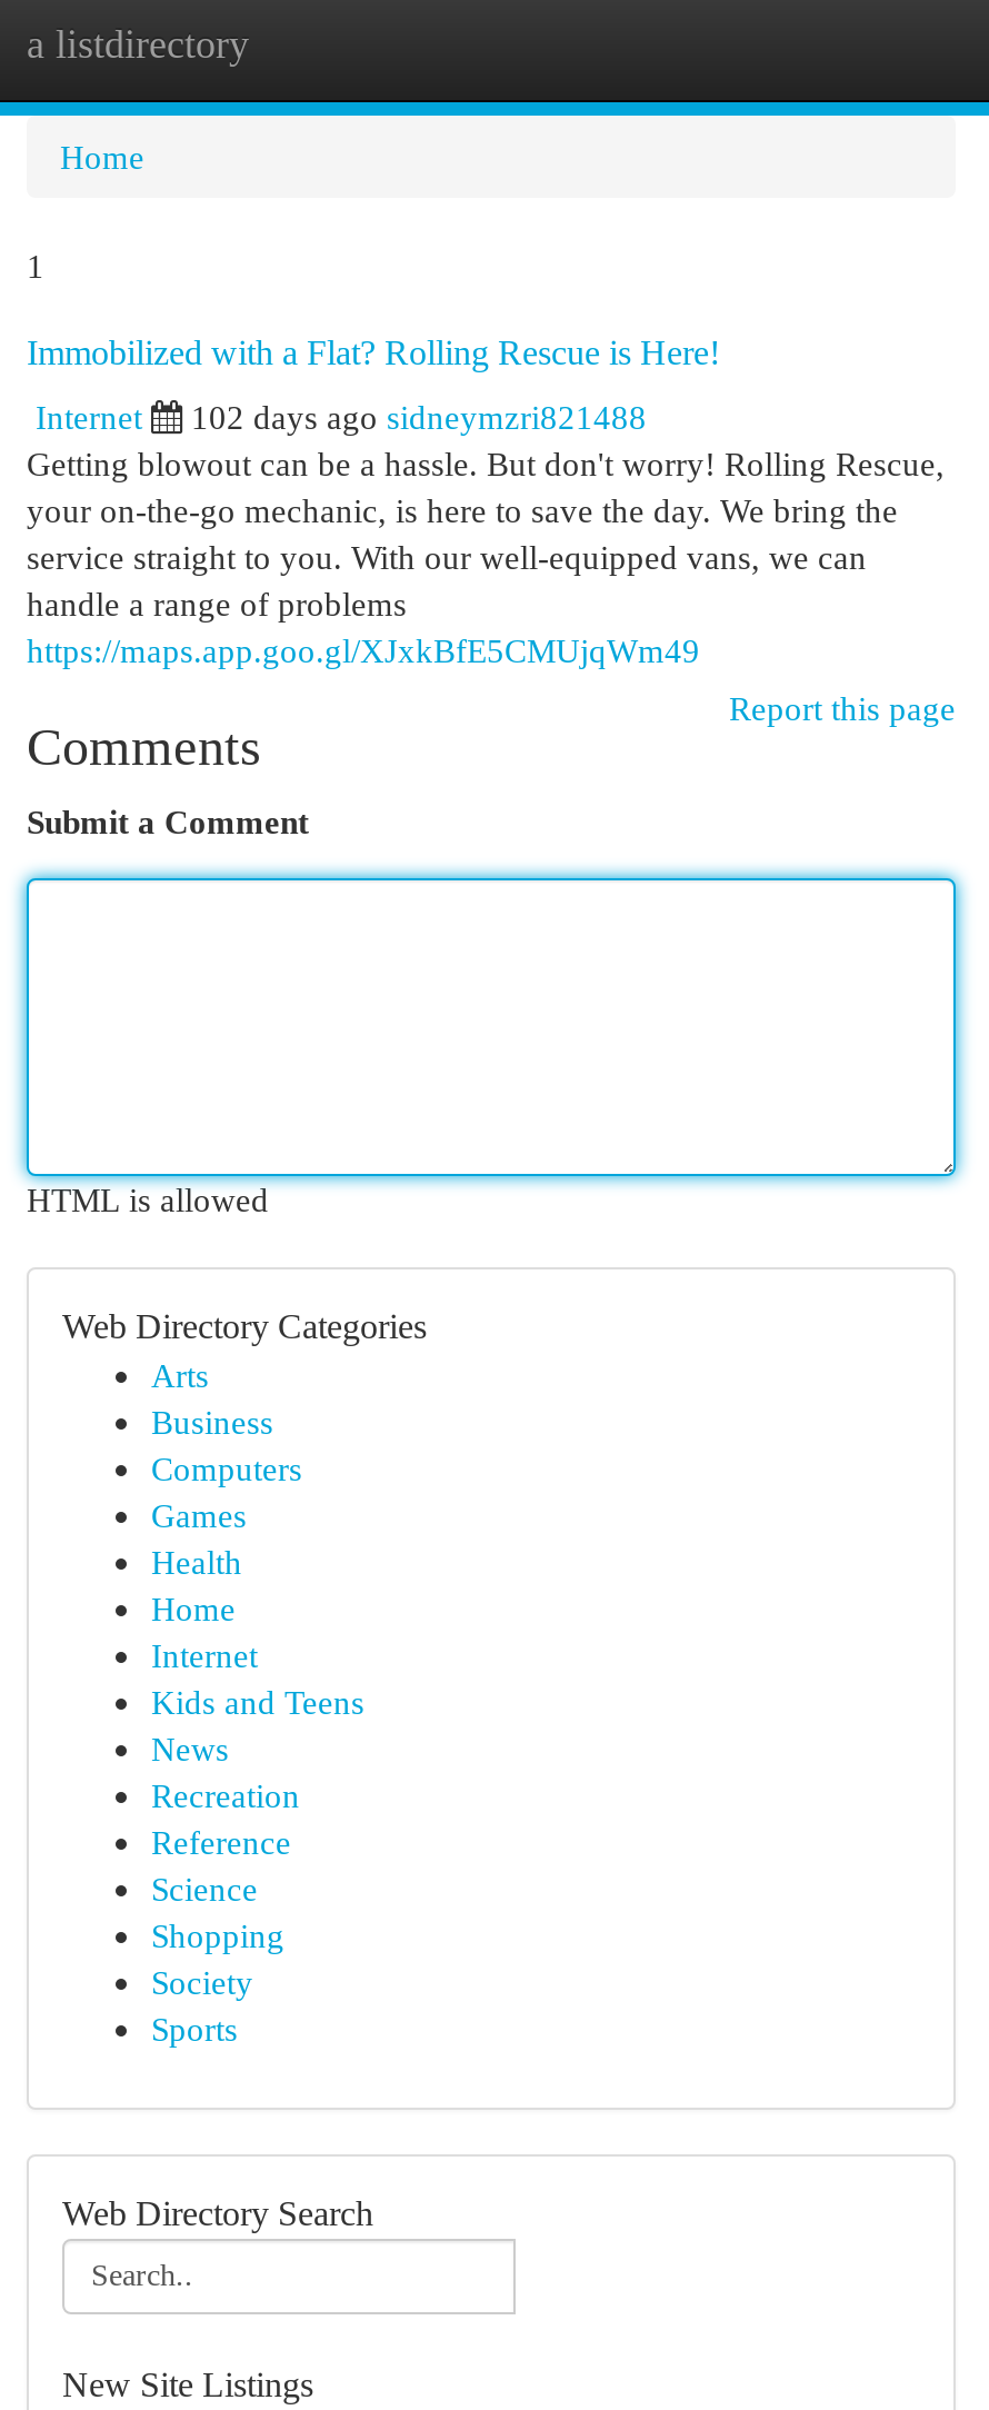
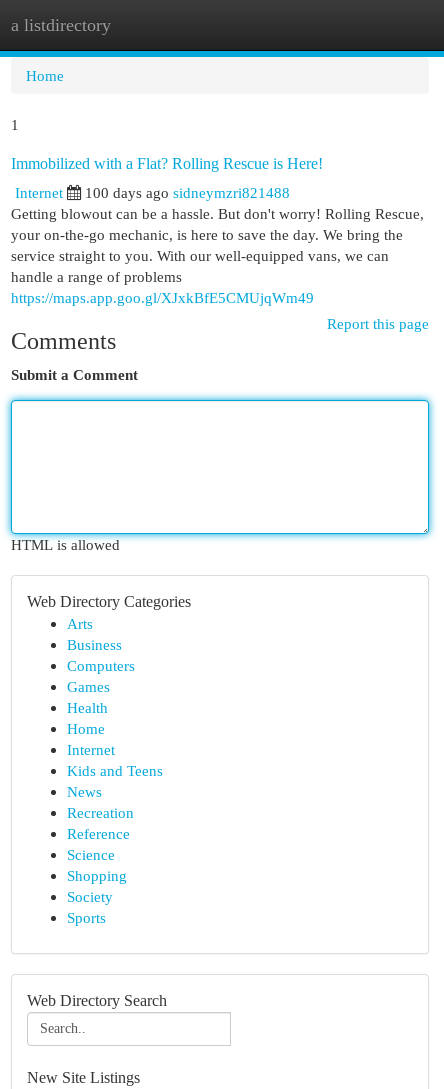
[191,398,647,436] 102 days ago sidneymzri821488 -> [85,184,290,201] 100 days ago sidneymzri821488

